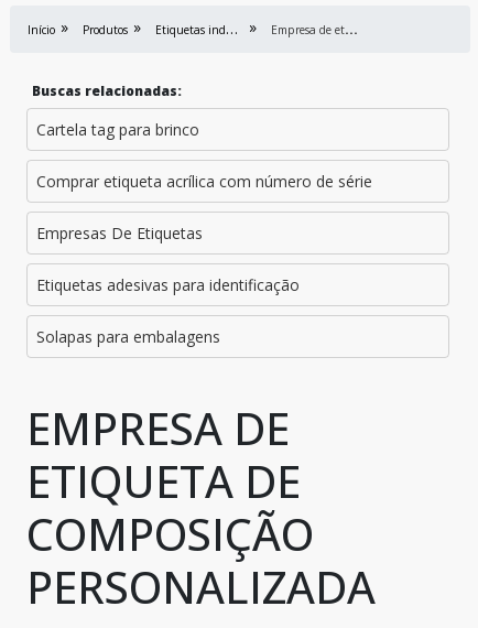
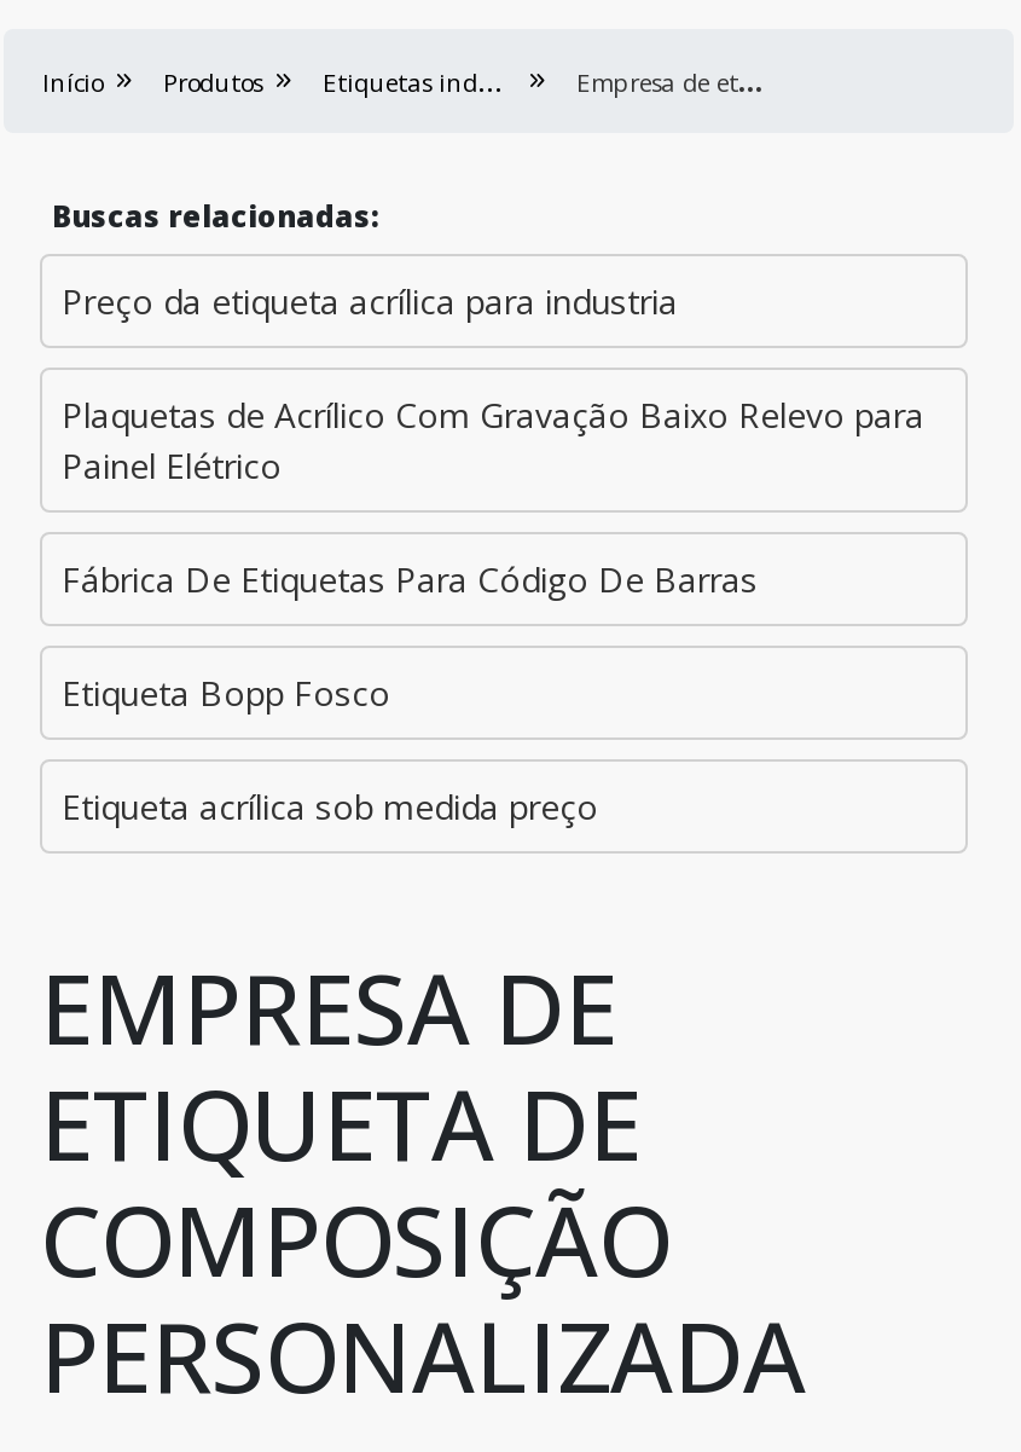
[36,119,199,140] Cartela tag para brinco -> [62,278,678,324] Preço da etiqueta acrílica para industria
[36,171,372,192] Comprar etiqueta acrílica com número de série -> [62,392,924,488] Plaquetas de Acrílico Com Gravação Baixo Relevo para | Painel Elétrico
[36,223,203,243] Empresas De Etiquetas -> [62,556,758,602] Fábrica De Etiquetas Para Código De Barras
[36,274,300,295] Etiquetas adesivas para identificação -> [62,670,390,716] Etiqueta Bopp Fosco
[36,326,220,347] Solapas para embalagens -> [62,783,598,829] Etiqueta acrílica sob medida preço

